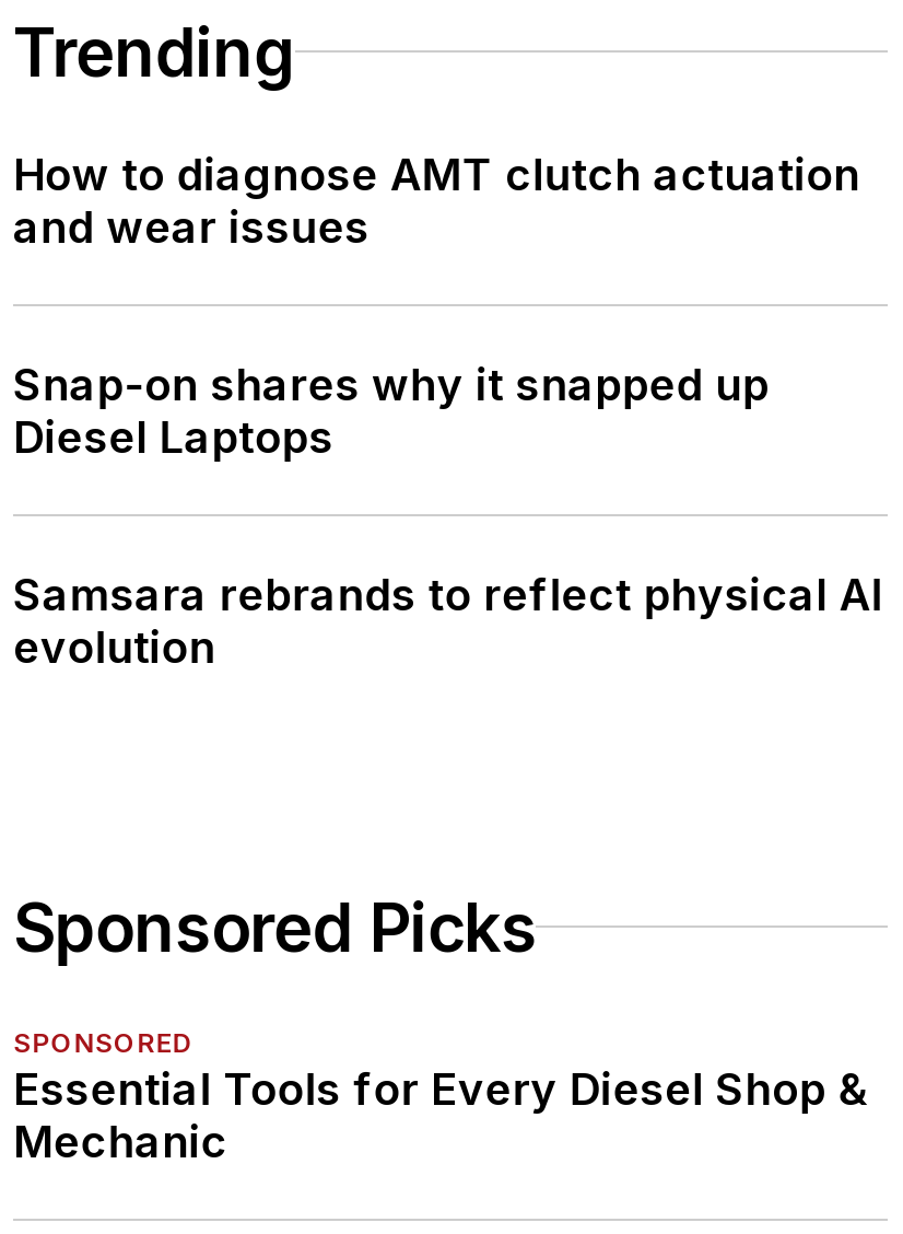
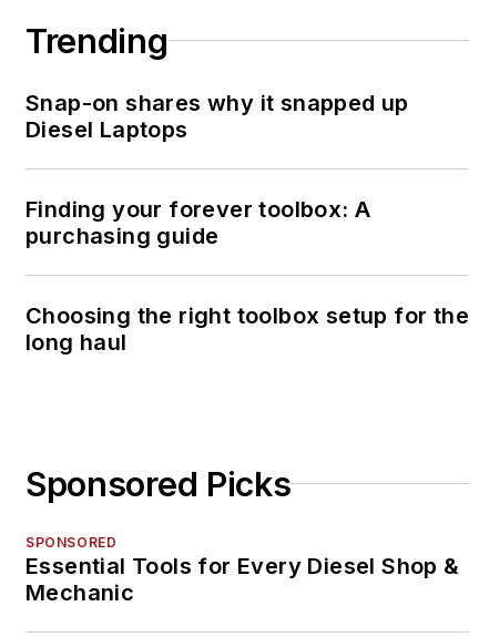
[13,148,860,253] How to diagnose AMT clutch actuation | and wear issues -> none
moved [13,358,769,463] -> [26,89,409,142]: Snap-on shares why it snapped up | Diesel Laptops
[13,568,882,673] Samsara rebrands to reflect physical AI | evolution -> [26,196,469,355] Finding your forever toolbox: A | purchasing guide | Choosing the right toolbox setup for the | long haul

